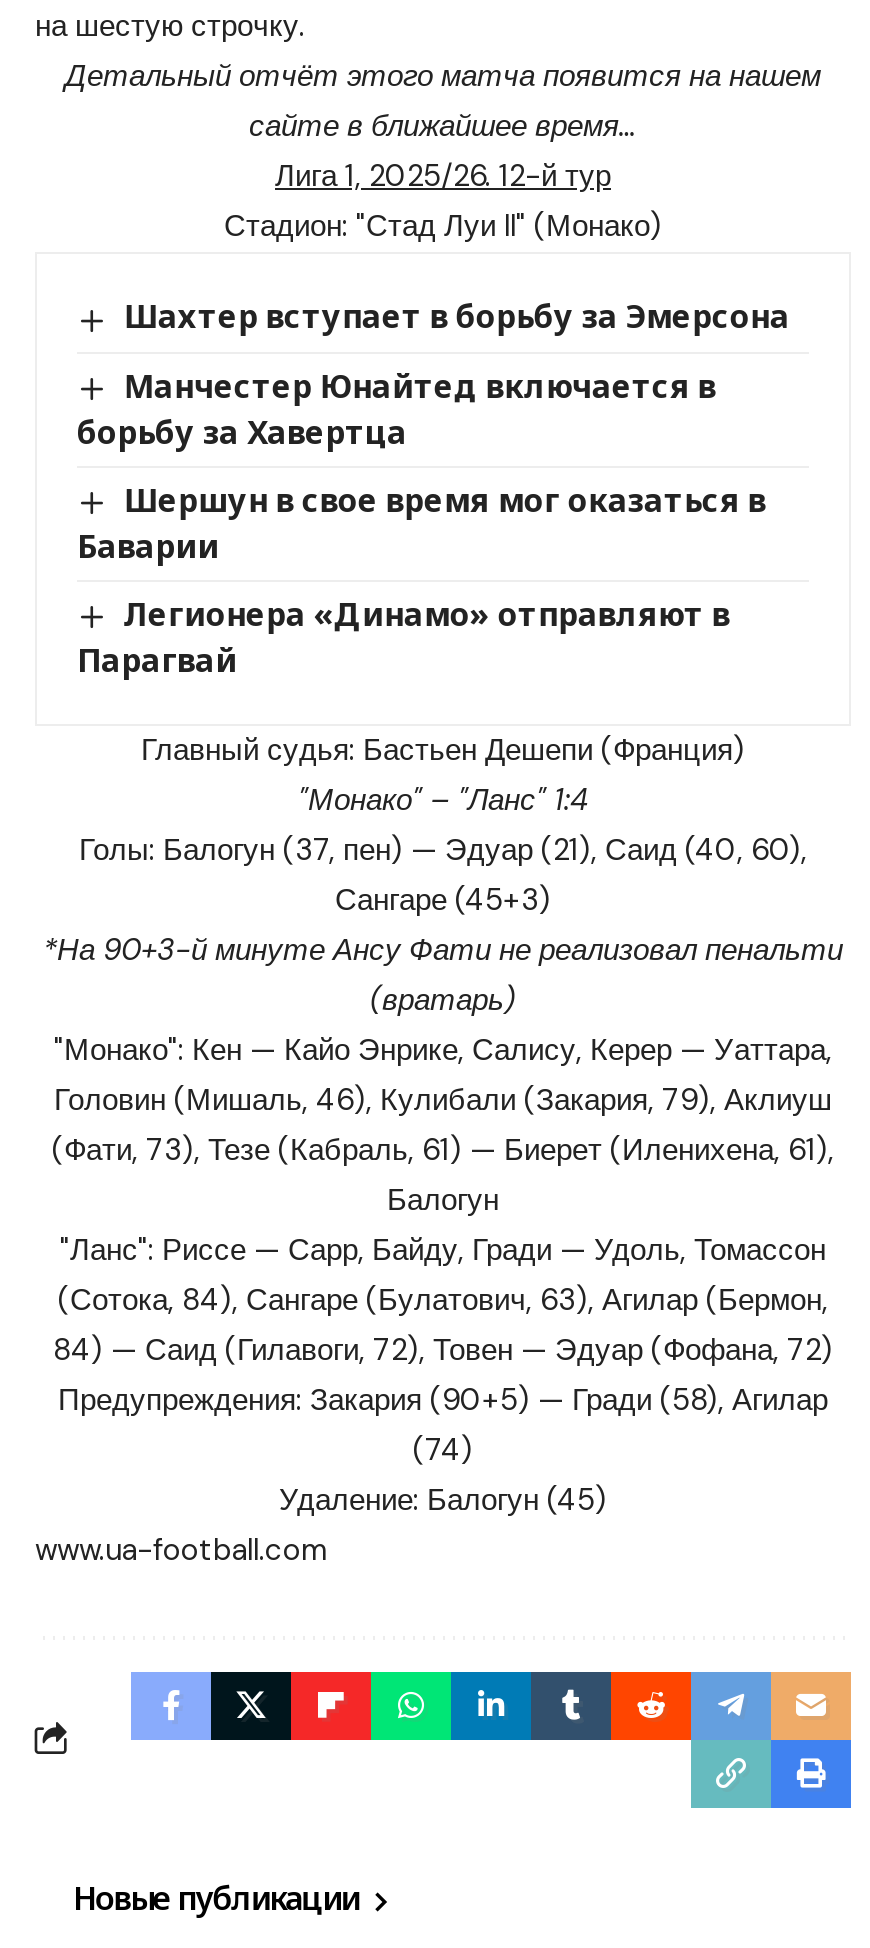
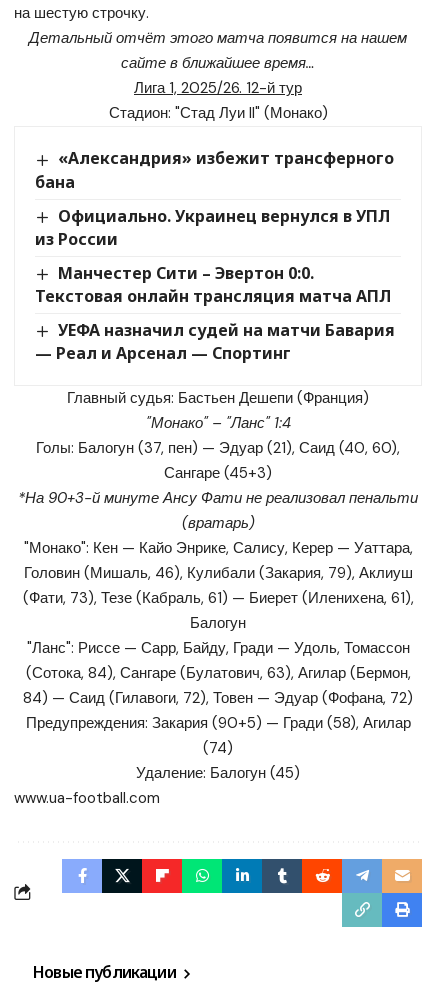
[124,295,790,339] Шахтер вступает в борьбу за Эмерсона -> [35,147,394,192] «Александрия» избежит трансферного | бана
[77,363,716,453] Манчестер Юнайтед включается в | борьбу за Хавертца -> [35,204,390,250] Официально. Украинец вернулся в УПЛ | из России
[77,477,766,568] Шершун в свое время мог оказаться в | Баварии -> [35,262,391,307] Манчестер Сити – Эвертон 0:0. | Текстовая онлайн трансляция матча АПЛ
[77,592,730,682] Легионера «Динамо» отправляют в | Парагвай -> [35,319,395,364] УЕФА назначил судей на матчи Бавария | — Реал и Арсенал — Спортинг

